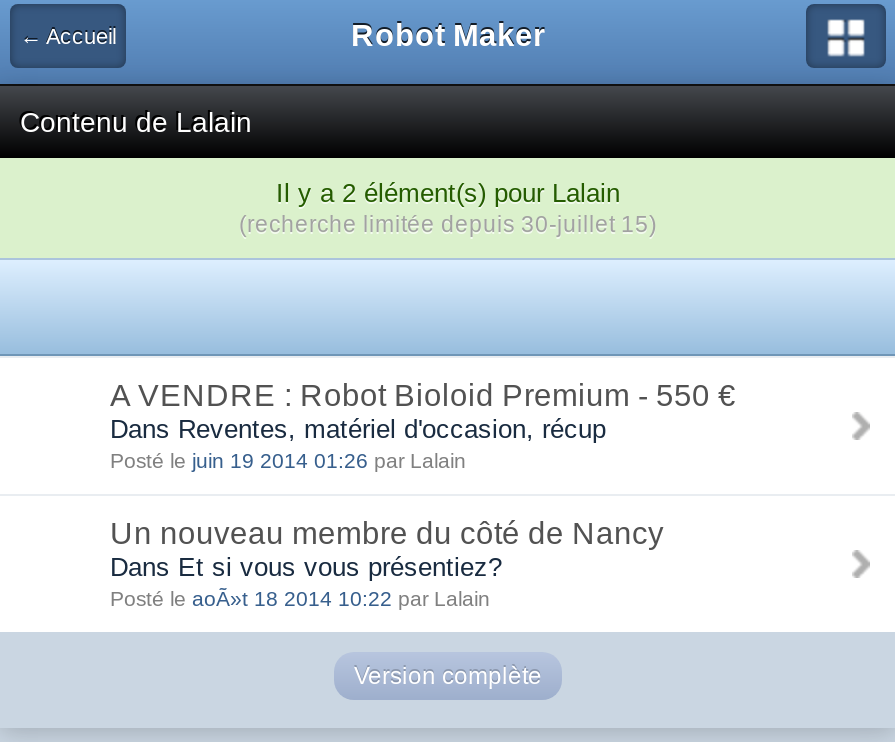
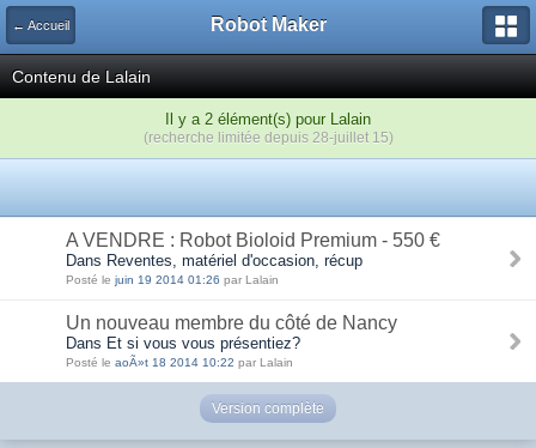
[239,210,657,236] (recherche limitée depuis 30-juillet 15) -> [143,129,393,145] (recherche limitée depuis 28-juillet 15)

